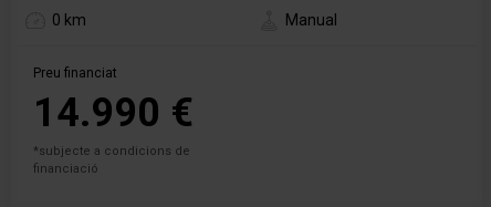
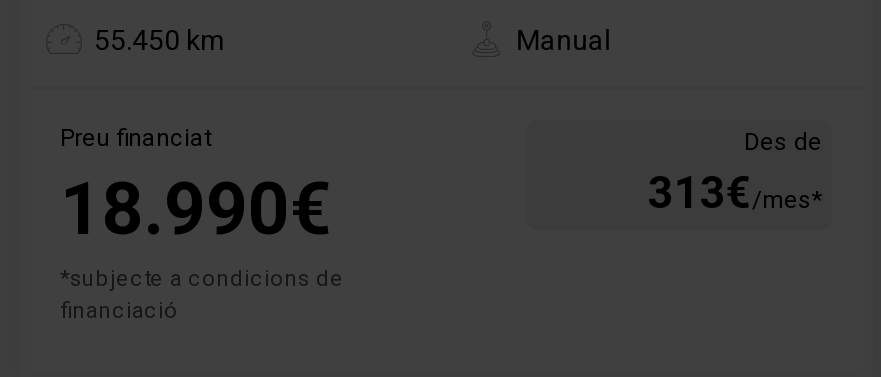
[52,11,86,29] 0 km -> [94,23,226,55] 55.450 km
none -> [648,127,822,217] Des de | 313€/mes*
[33,90,194,136] 14.990 € -> [60,167,332,251] 18.990€

